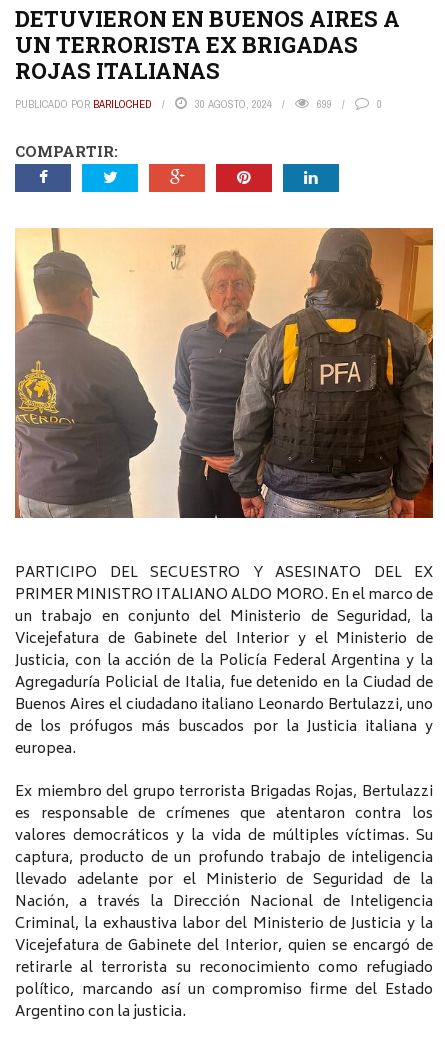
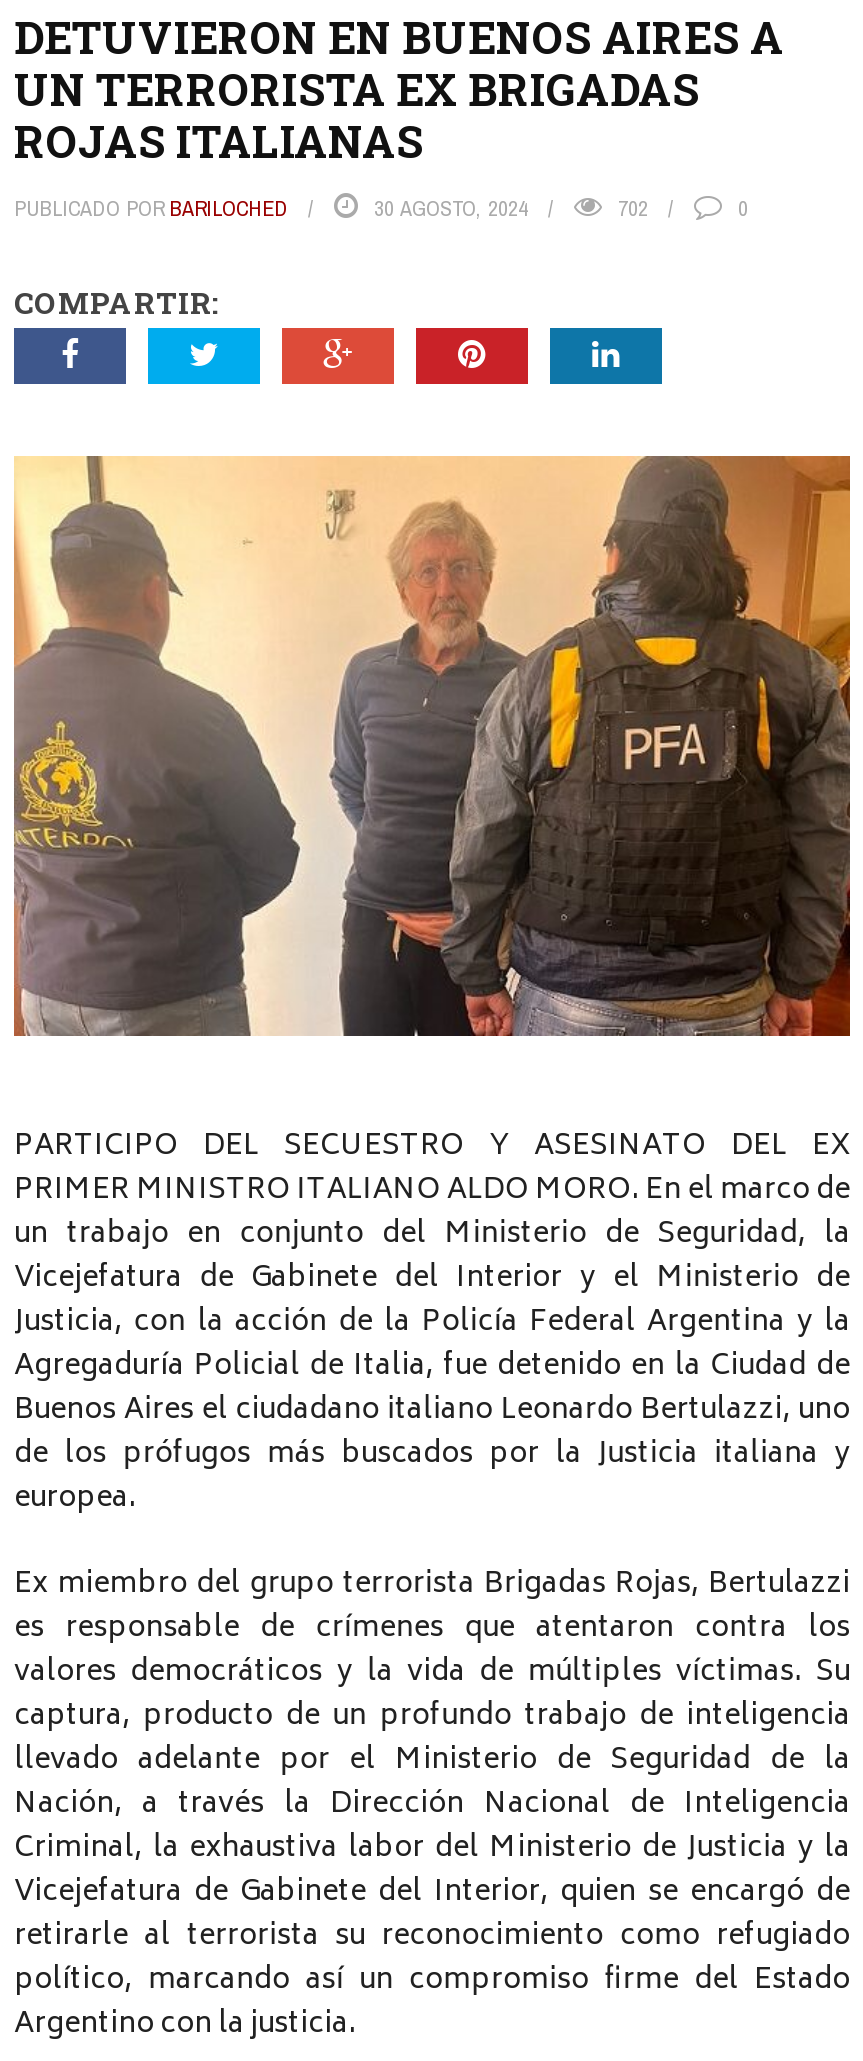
[317,97,332,111] 699 -> [618,194,648,222] 702

